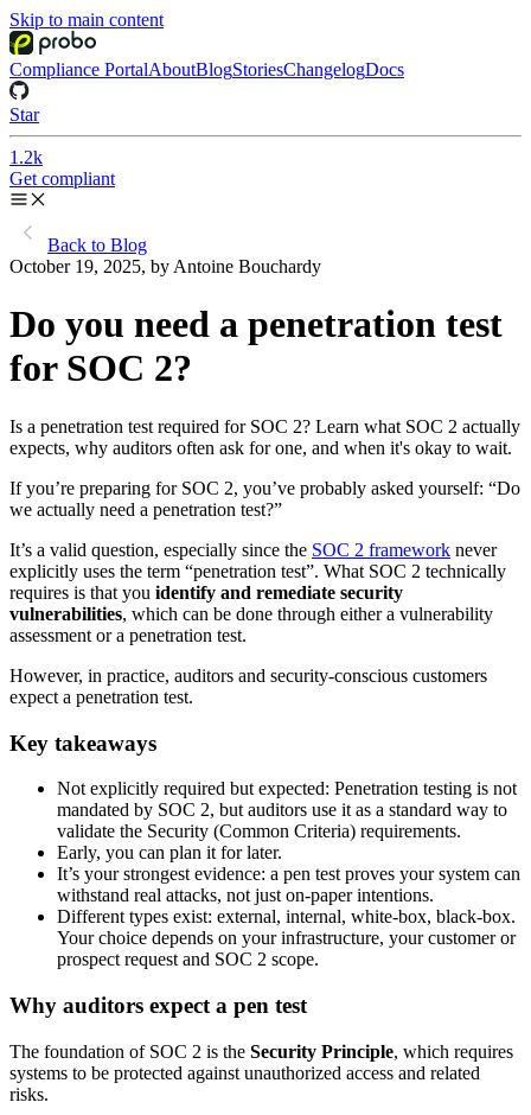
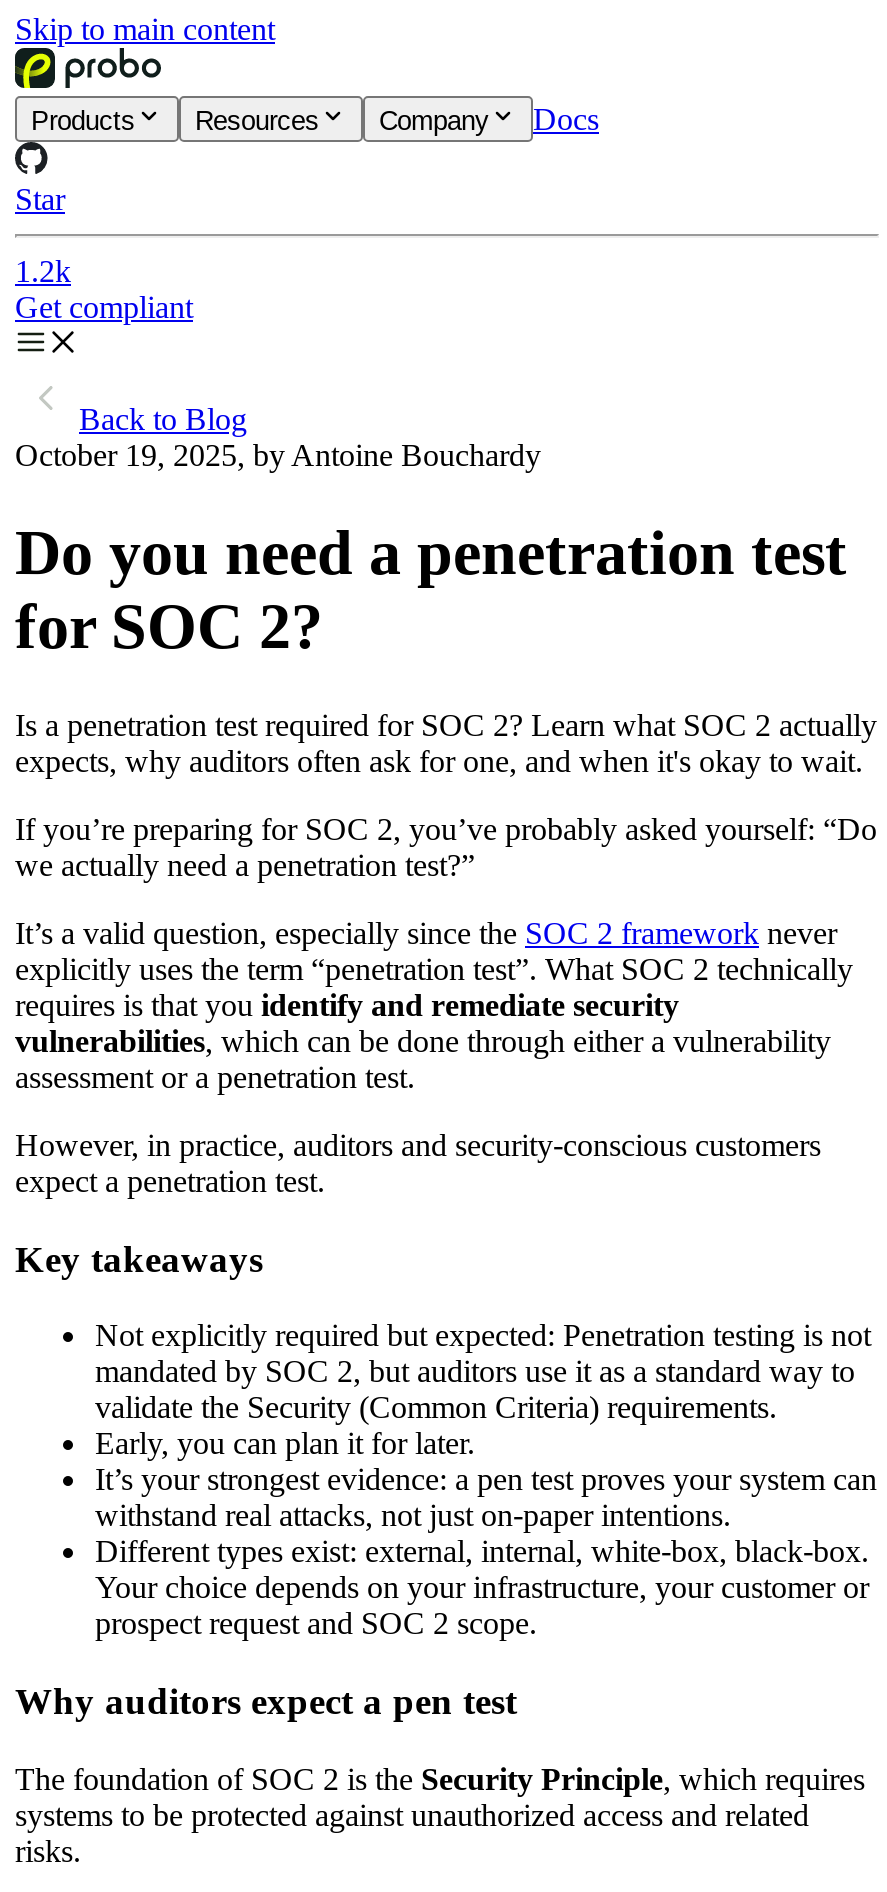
[9,59,404,79] Compliance PortalAboutBlogStoriesChangelogDocs -> [31,102,599,136] Products | Resources | Company | Docs

